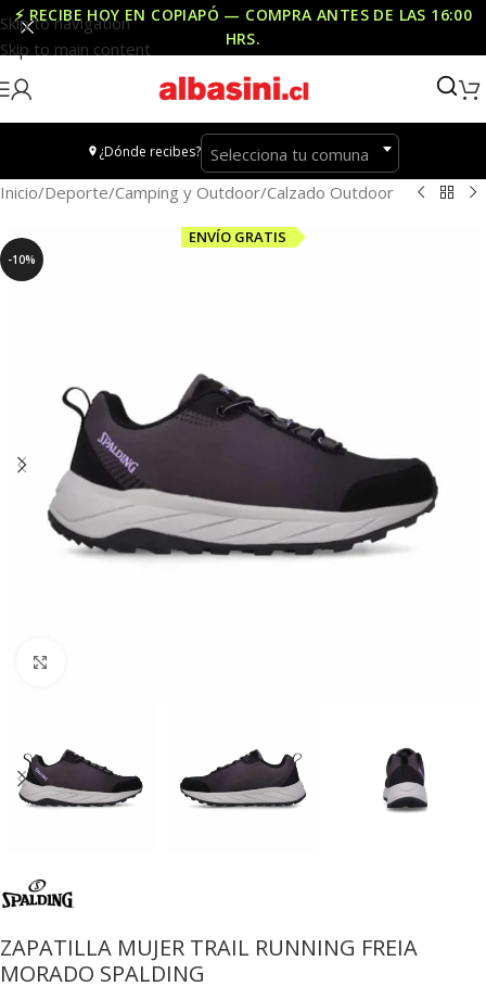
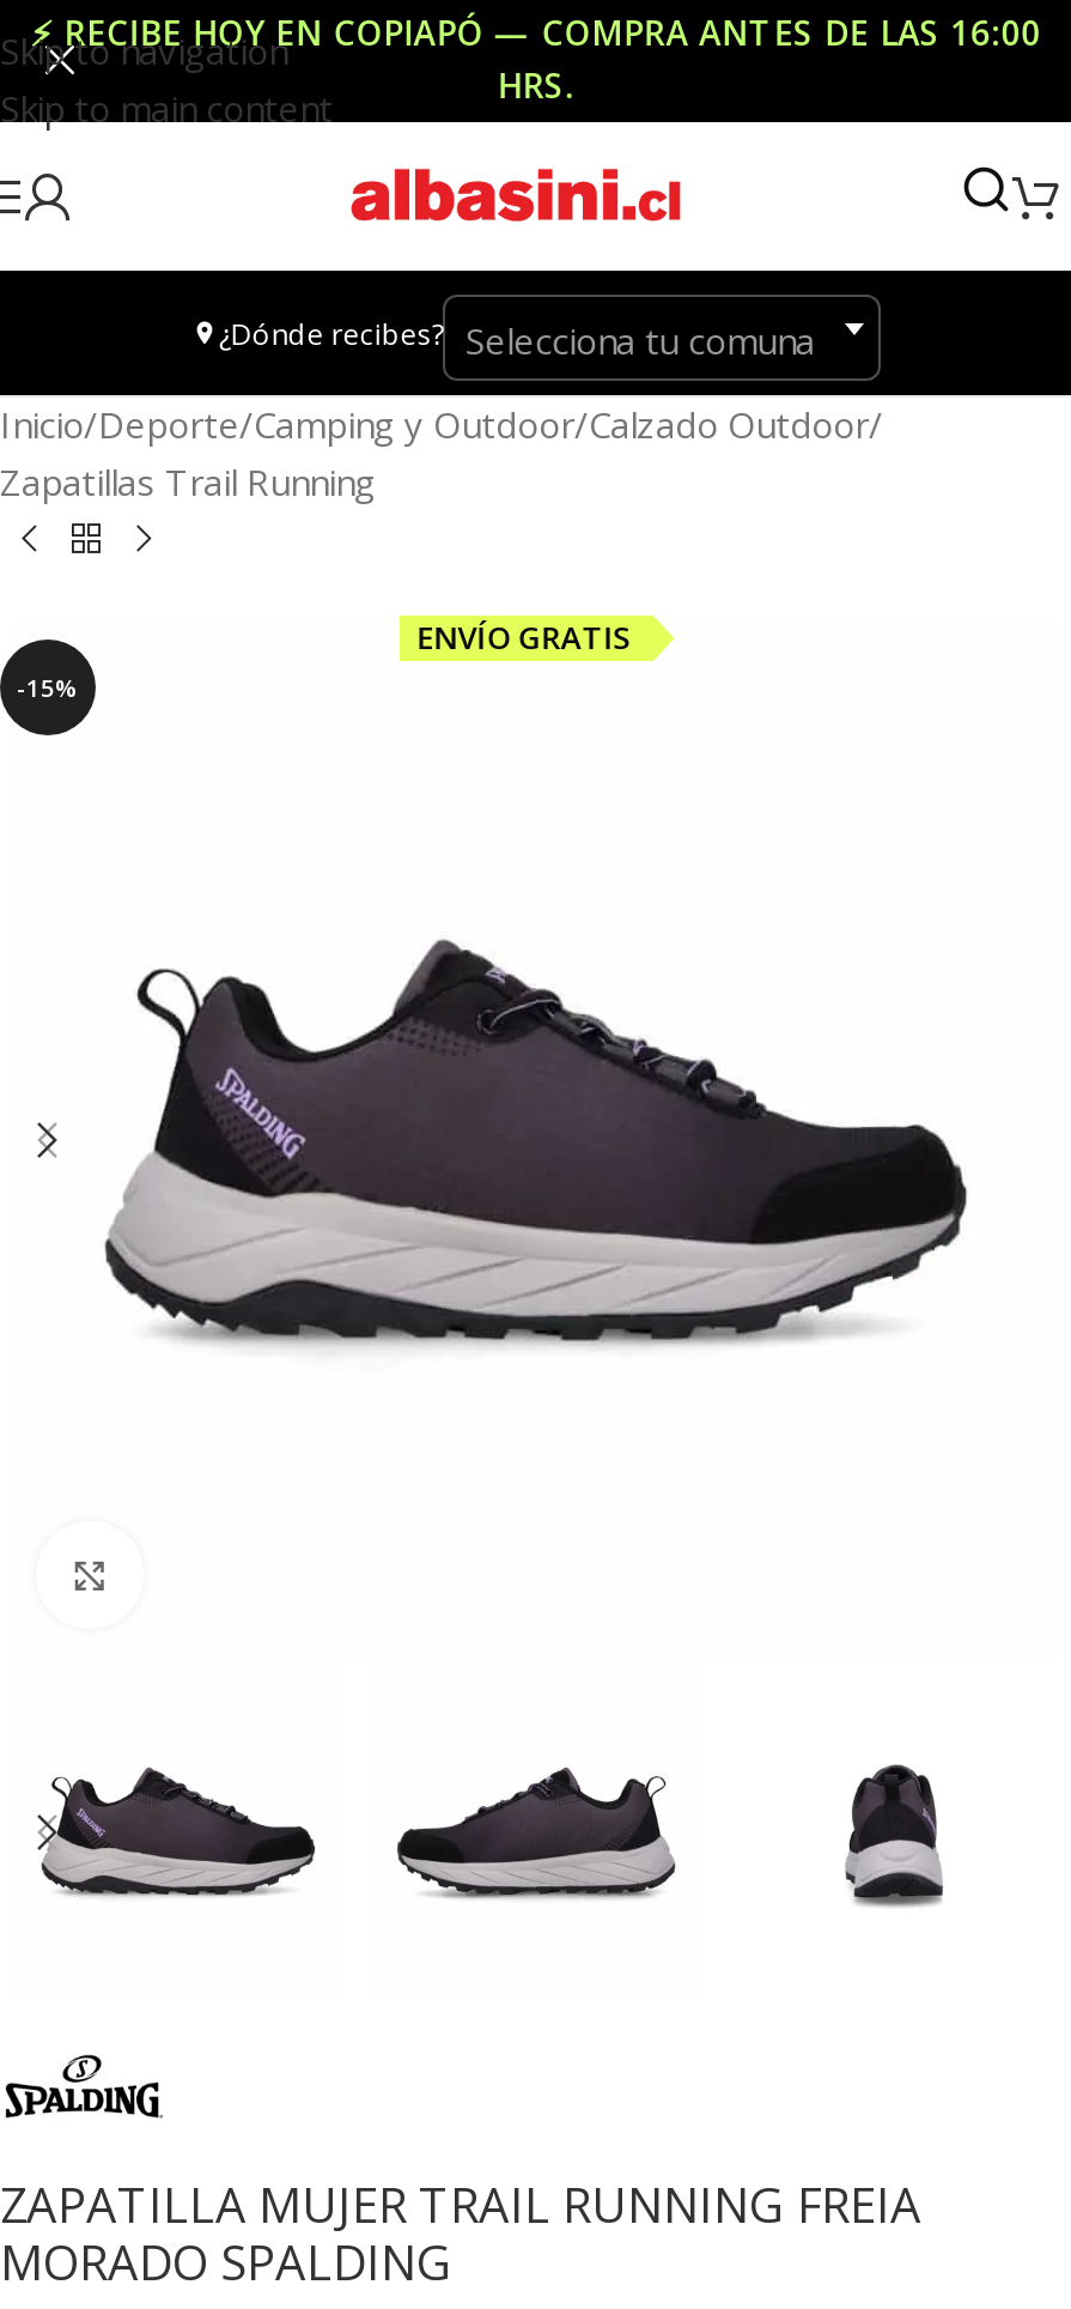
[0,181,394,203] Inicio/Deporte/Camping y Outdoor/Calzado Outdoor -> [0,400,883,505] Inicio/Deporte/Camping y Outdoor/Calzado Outdoor/ | Zapatillas Trail Running
[8,252,36,267] -10% -> [17,671,79,704] -15%

